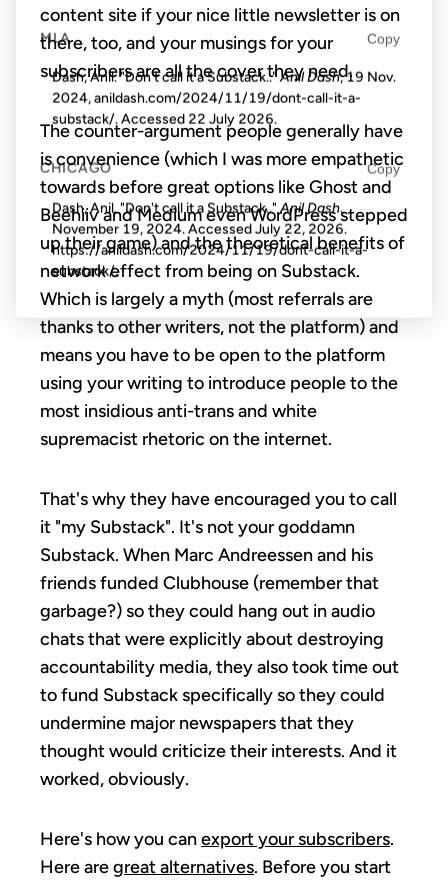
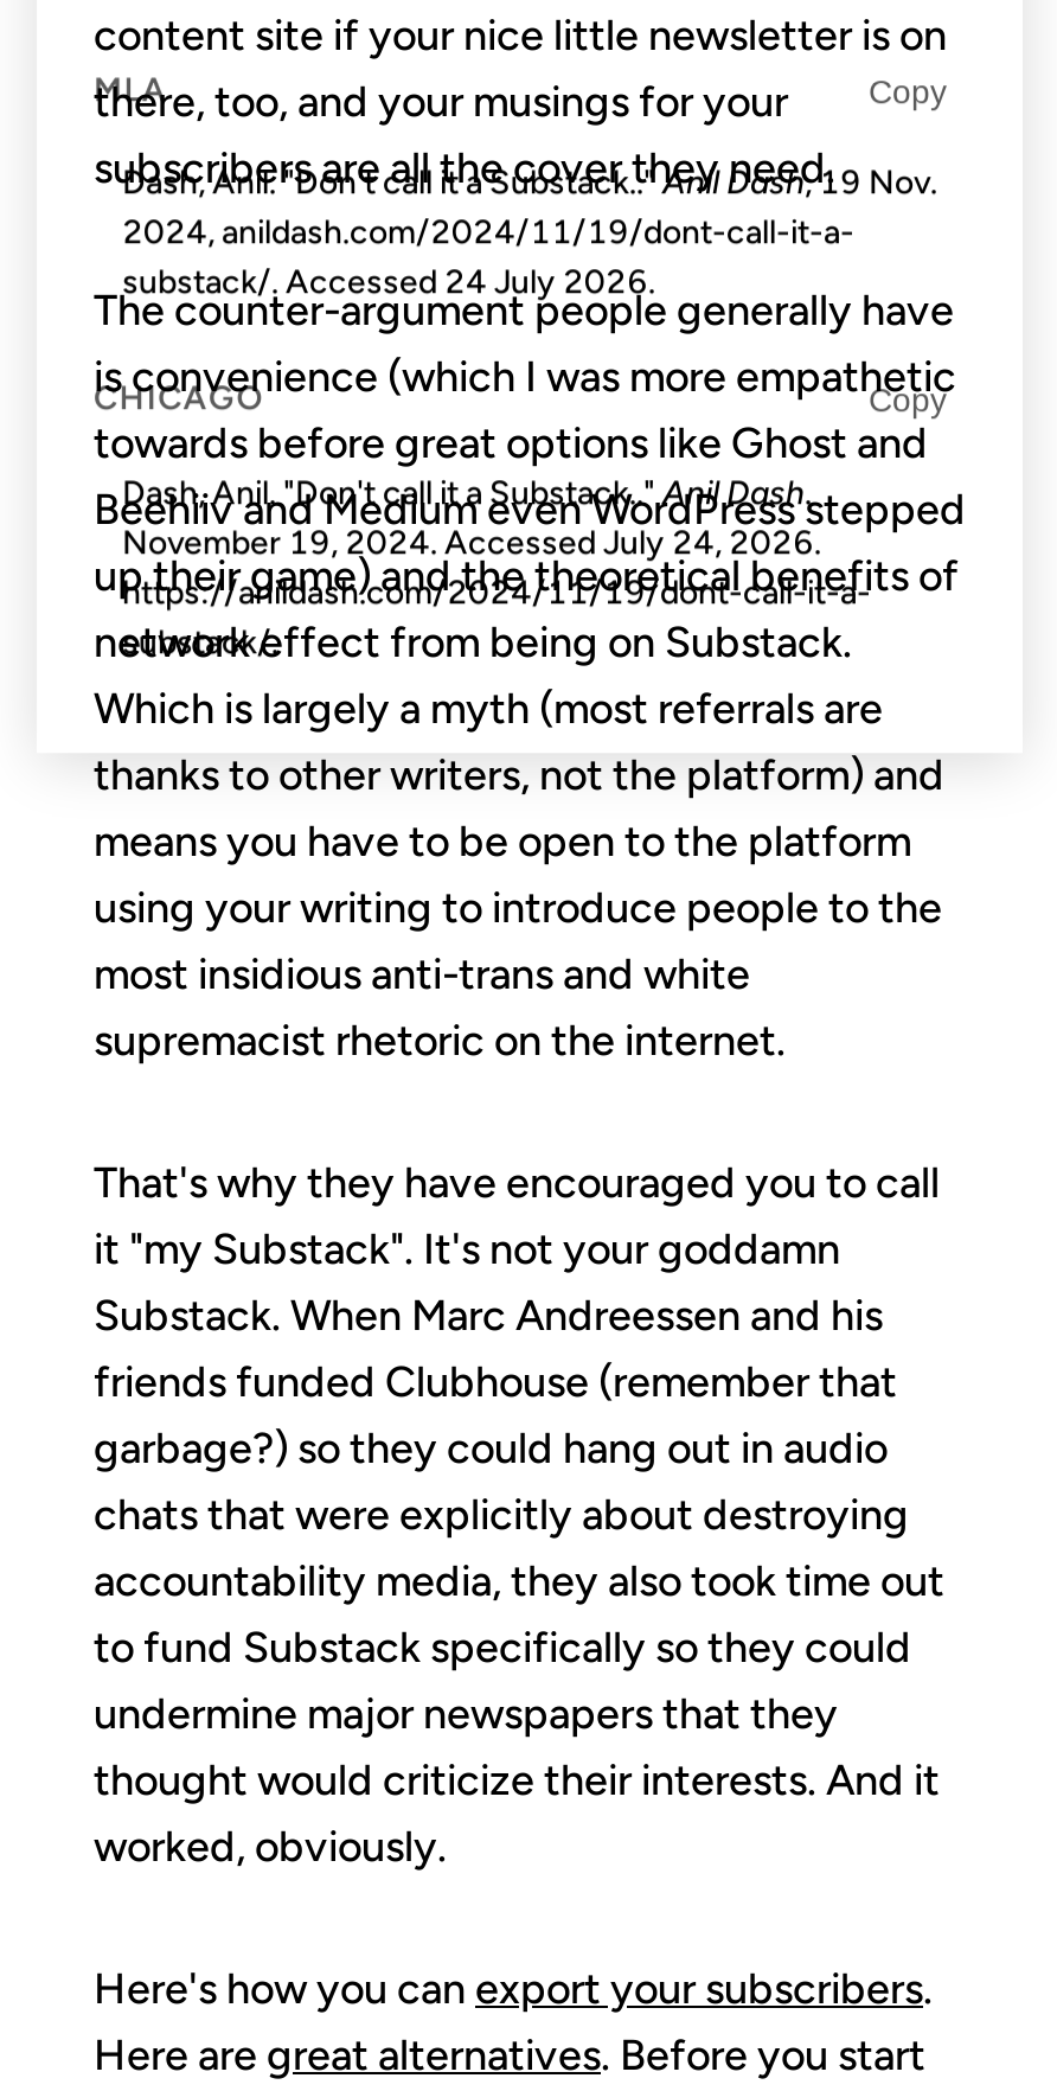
[52,111,277,128] substack/. Accessed 22 July 2026. -> [122,263,655,303] substack/. Accessed 24 July 2026.
[52,220,347,237] November 19, 2024. AccessedJuly 22, 2026. -> [122,523,821,563] November 19, 2024. AccessedJuly 24, 2026.

